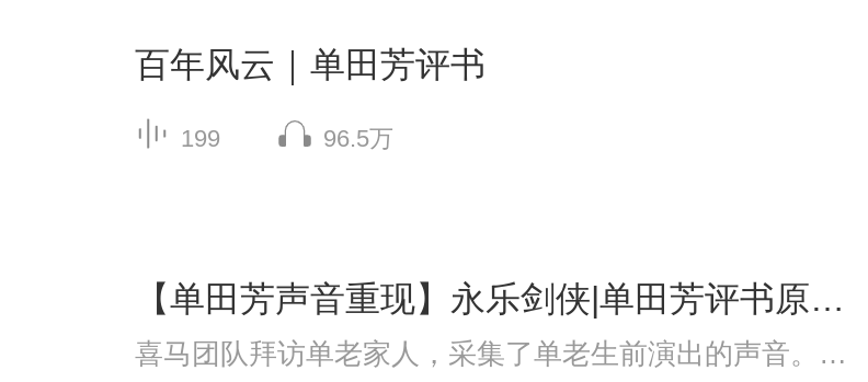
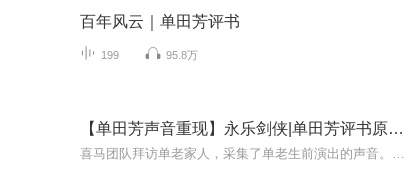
[323,124,393,151] 96.5万 -> [166,49,198,61] 95.8万

